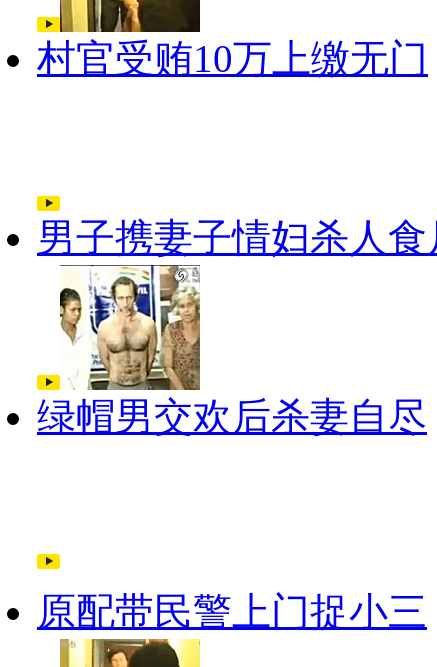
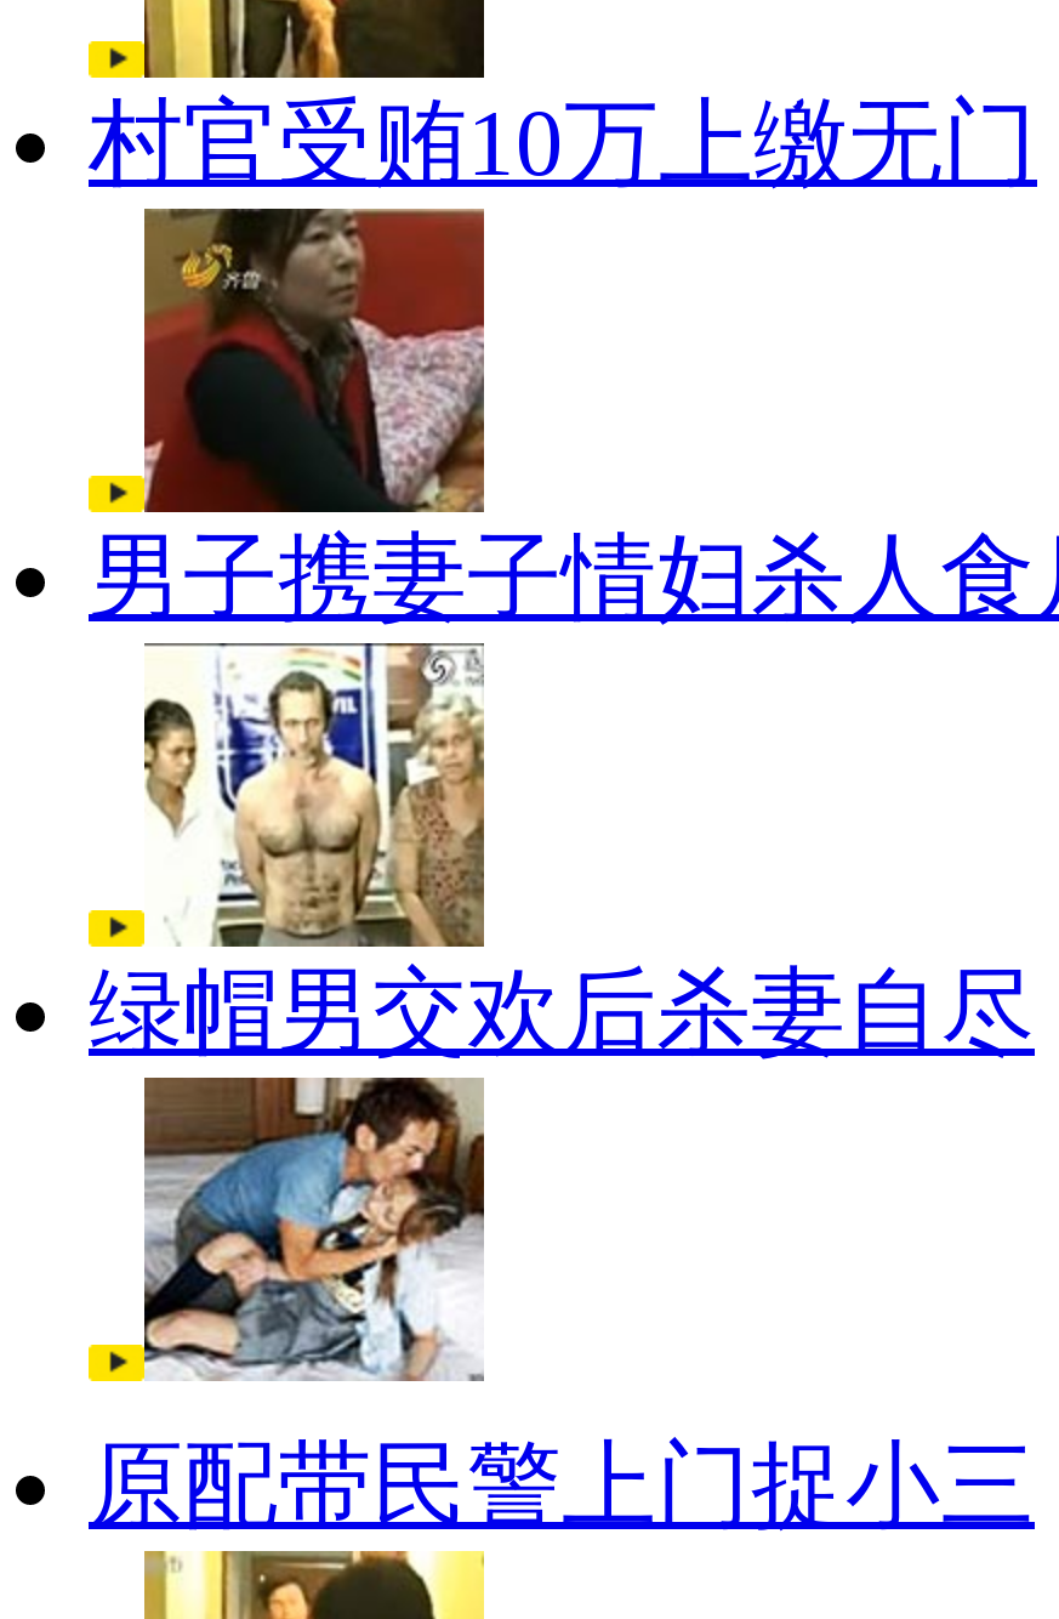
none -> [142,206,486,515] [image]
none -> [142,1075,486,1384] [image]

